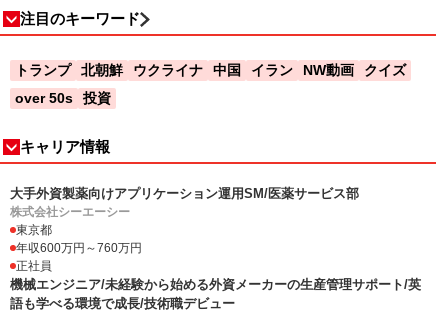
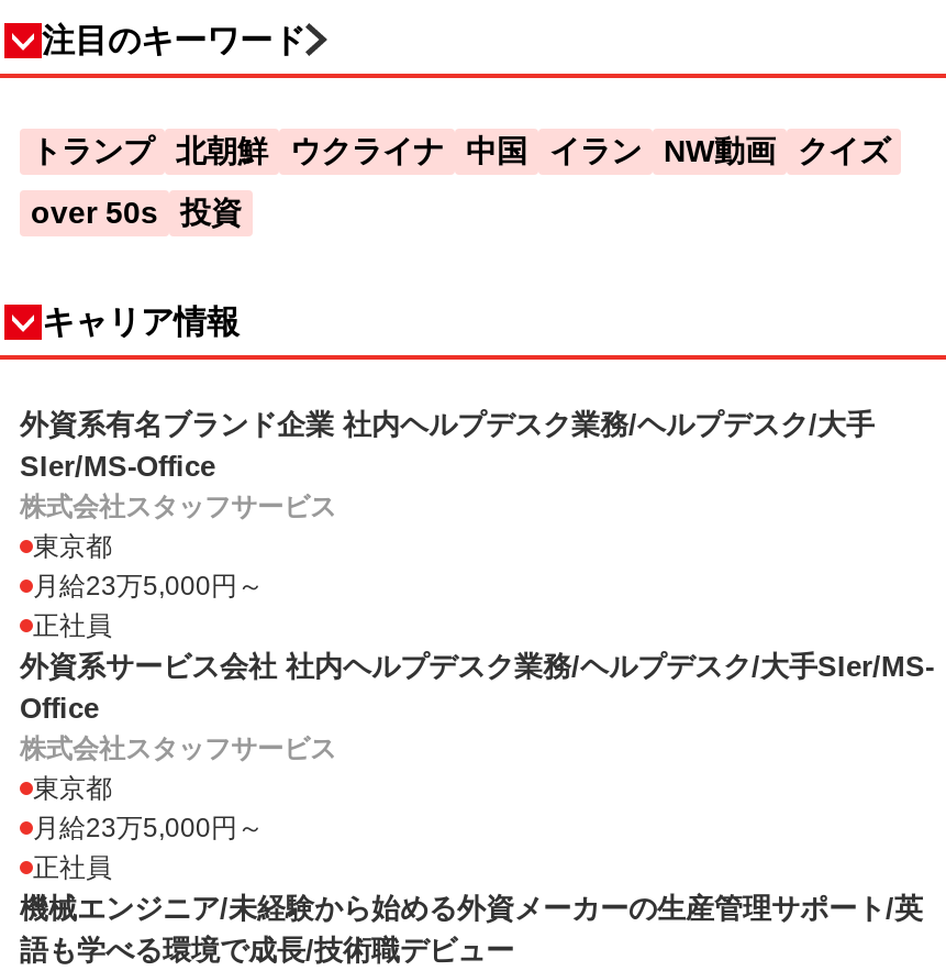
[10,186,359,219] 大手外資製薬向けアプリケーション運用SM/医薬サービス部 | 株式会社シーエーシー -> [20,408,875,522] 外資系有名ブランド企業 社内ヘルプデスク業務/ヘルプデスク/大手 | SIer/MS-Office | 株式会社スタッフサービス
[16,241,142,255] 年収600万円～760万円 -> [20,571,934,843] 月給23万5,000円～ | 正社員 | 外資系サービス会社 社内ヘルプデスク業務/ヘルプデスク/大手SIer/MS- | Office | 株式会社スタッフサービス | 東京都 | 月給23万5,000円～

